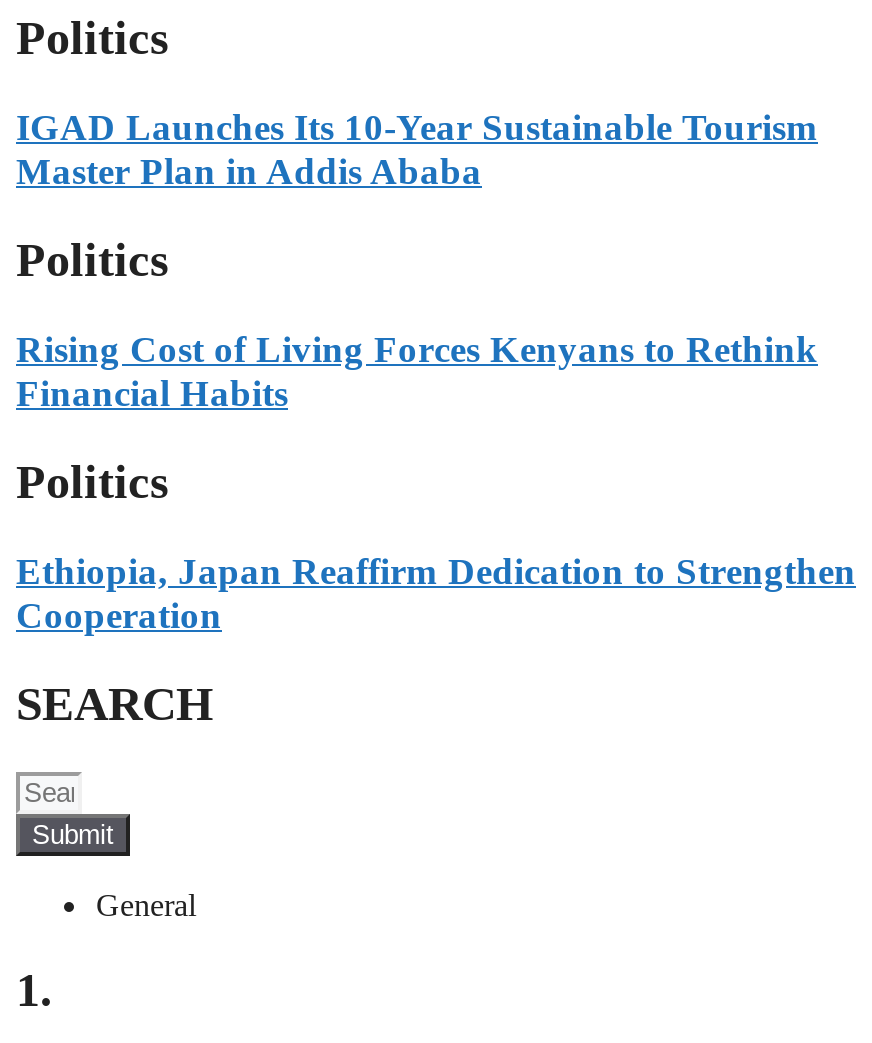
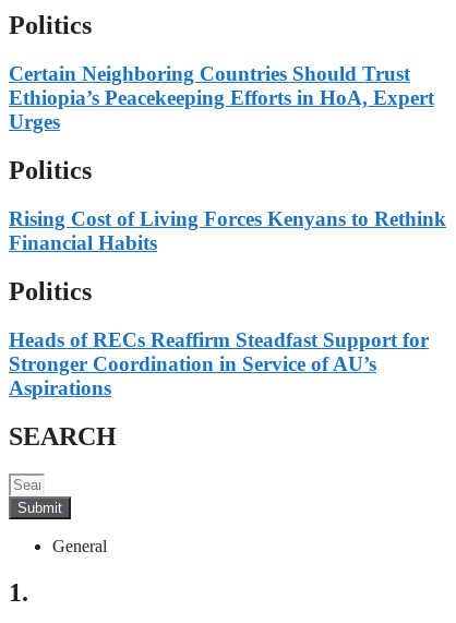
[16,107,818,193] IGAD Launches Its 10-Year Sustainable Tourism | Master Plan in Addis Ababa -> [9,63,434,134] Certain Neighboring Countries Should Trust | Ethiopia’s Peacekeeping Efforts in HoA, Expert | Urges
[16,550,856,636] Ethiopia, Japan Reaffirm Dedication to Strengthen | Cooperation -> [9,328,429,399] Heads of RECs Reaffirm Steadfast Support for | Stronger Coordination in Service of AU’s | Aspirations

